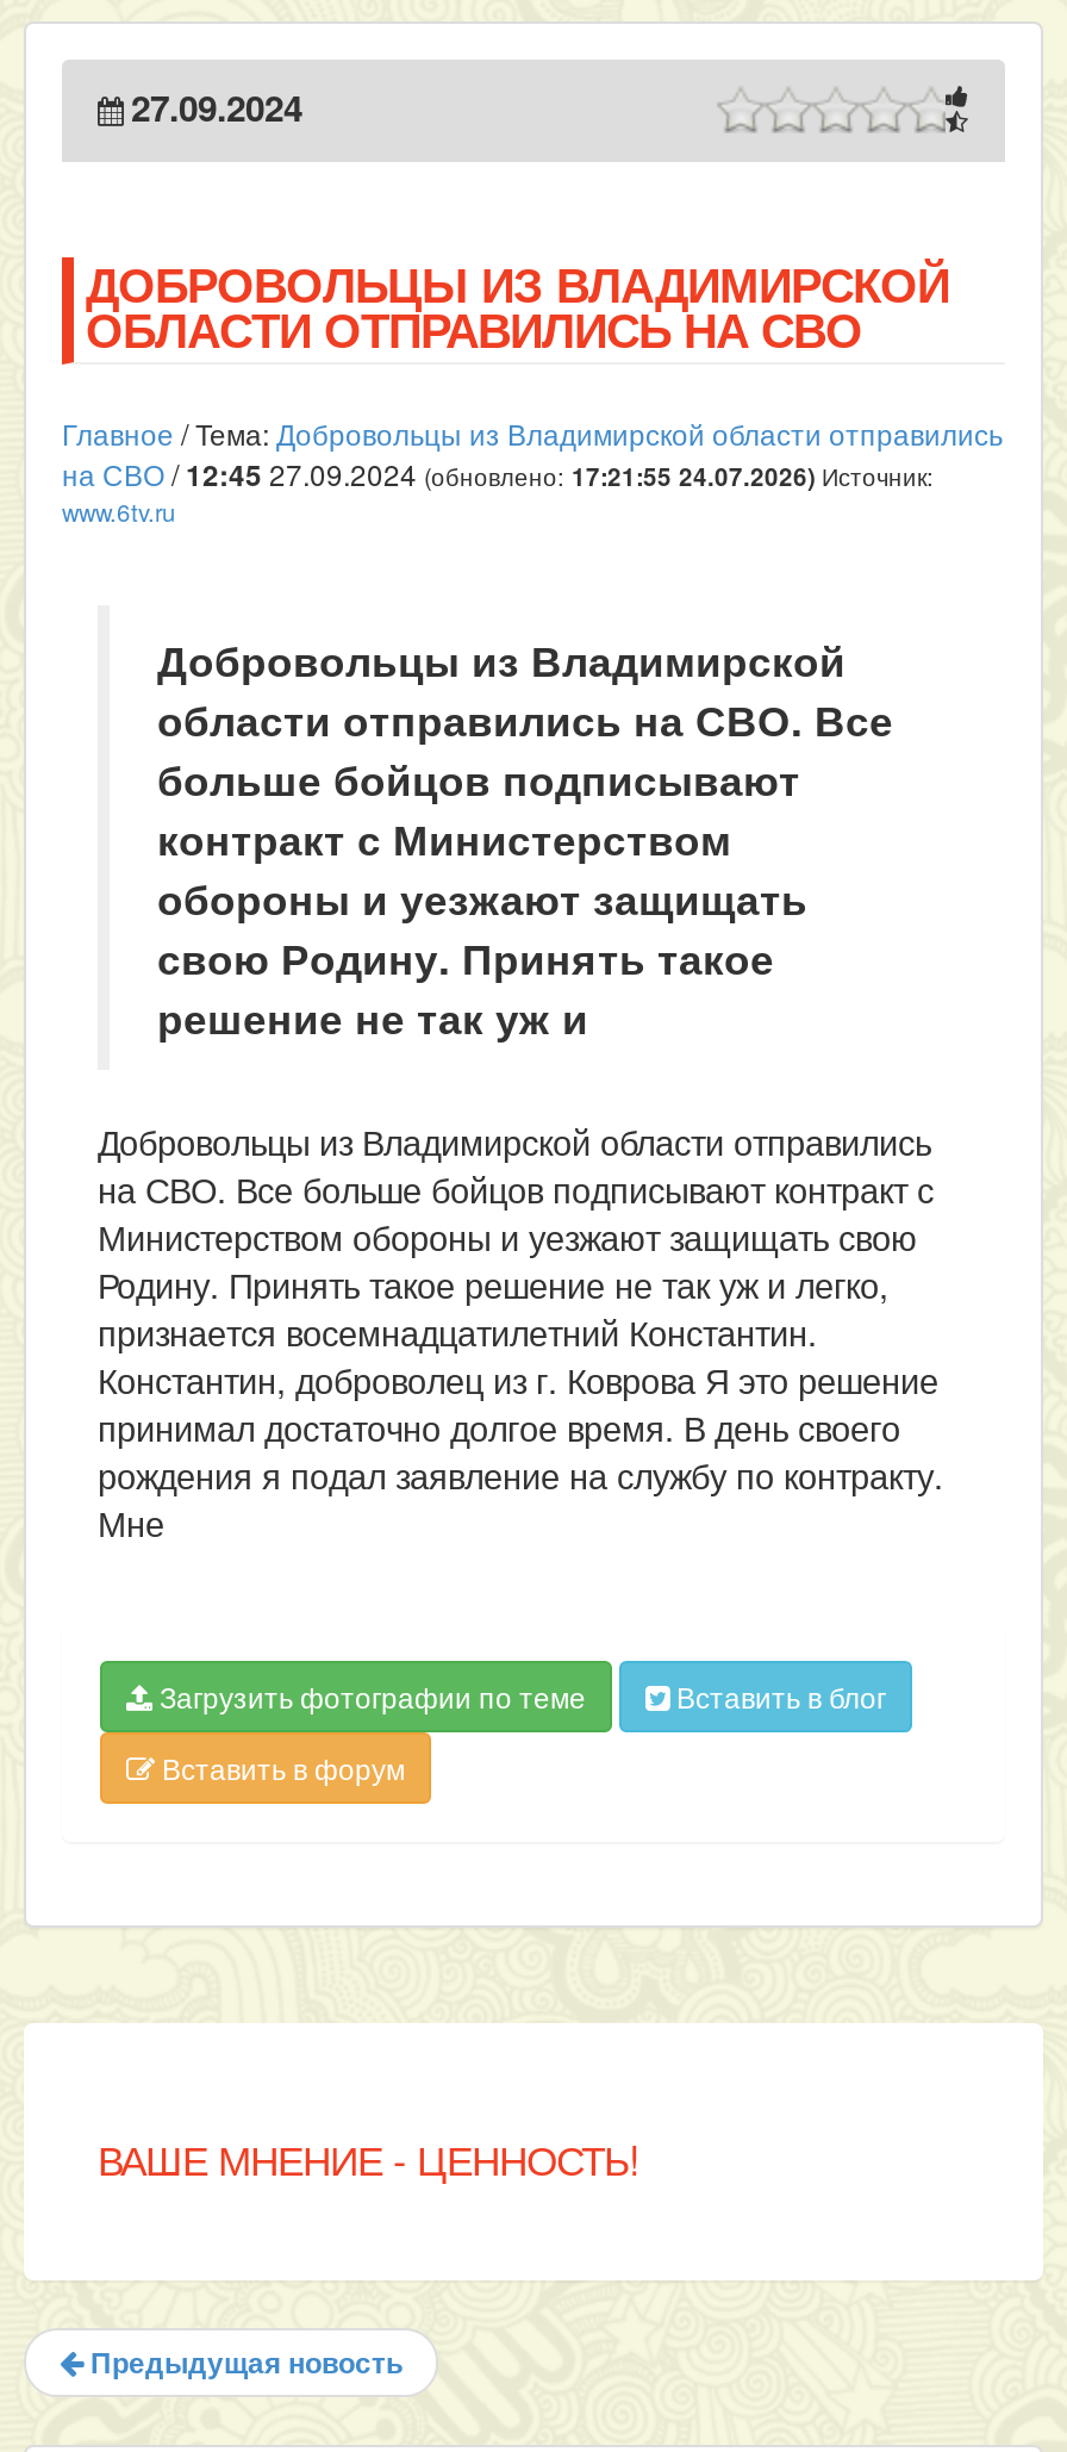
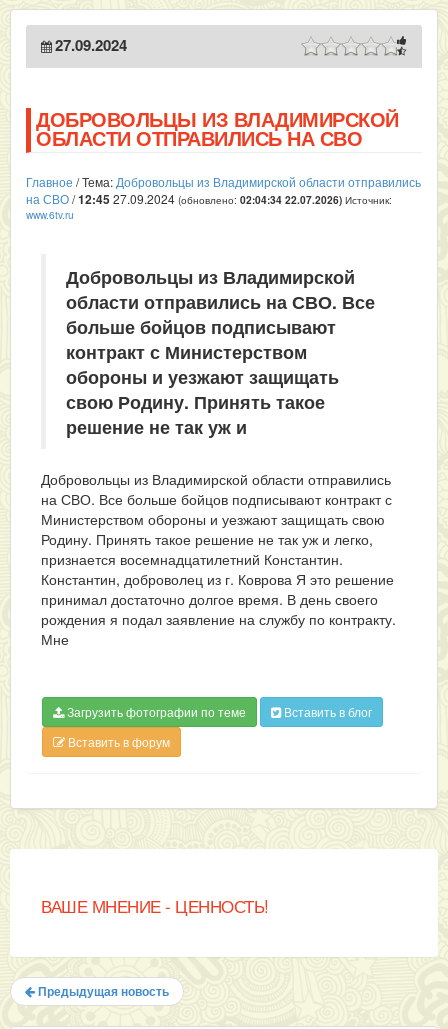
[62,453,934,496] на СВО /12:45 27.09.2024 (обновлено: 17:21:55 24.07.2026) Источник: -> [26,190,392,208] на СВО /12:45 27.09.2024 (обновлено: 02:04:34 22.07.2026) Источник:

